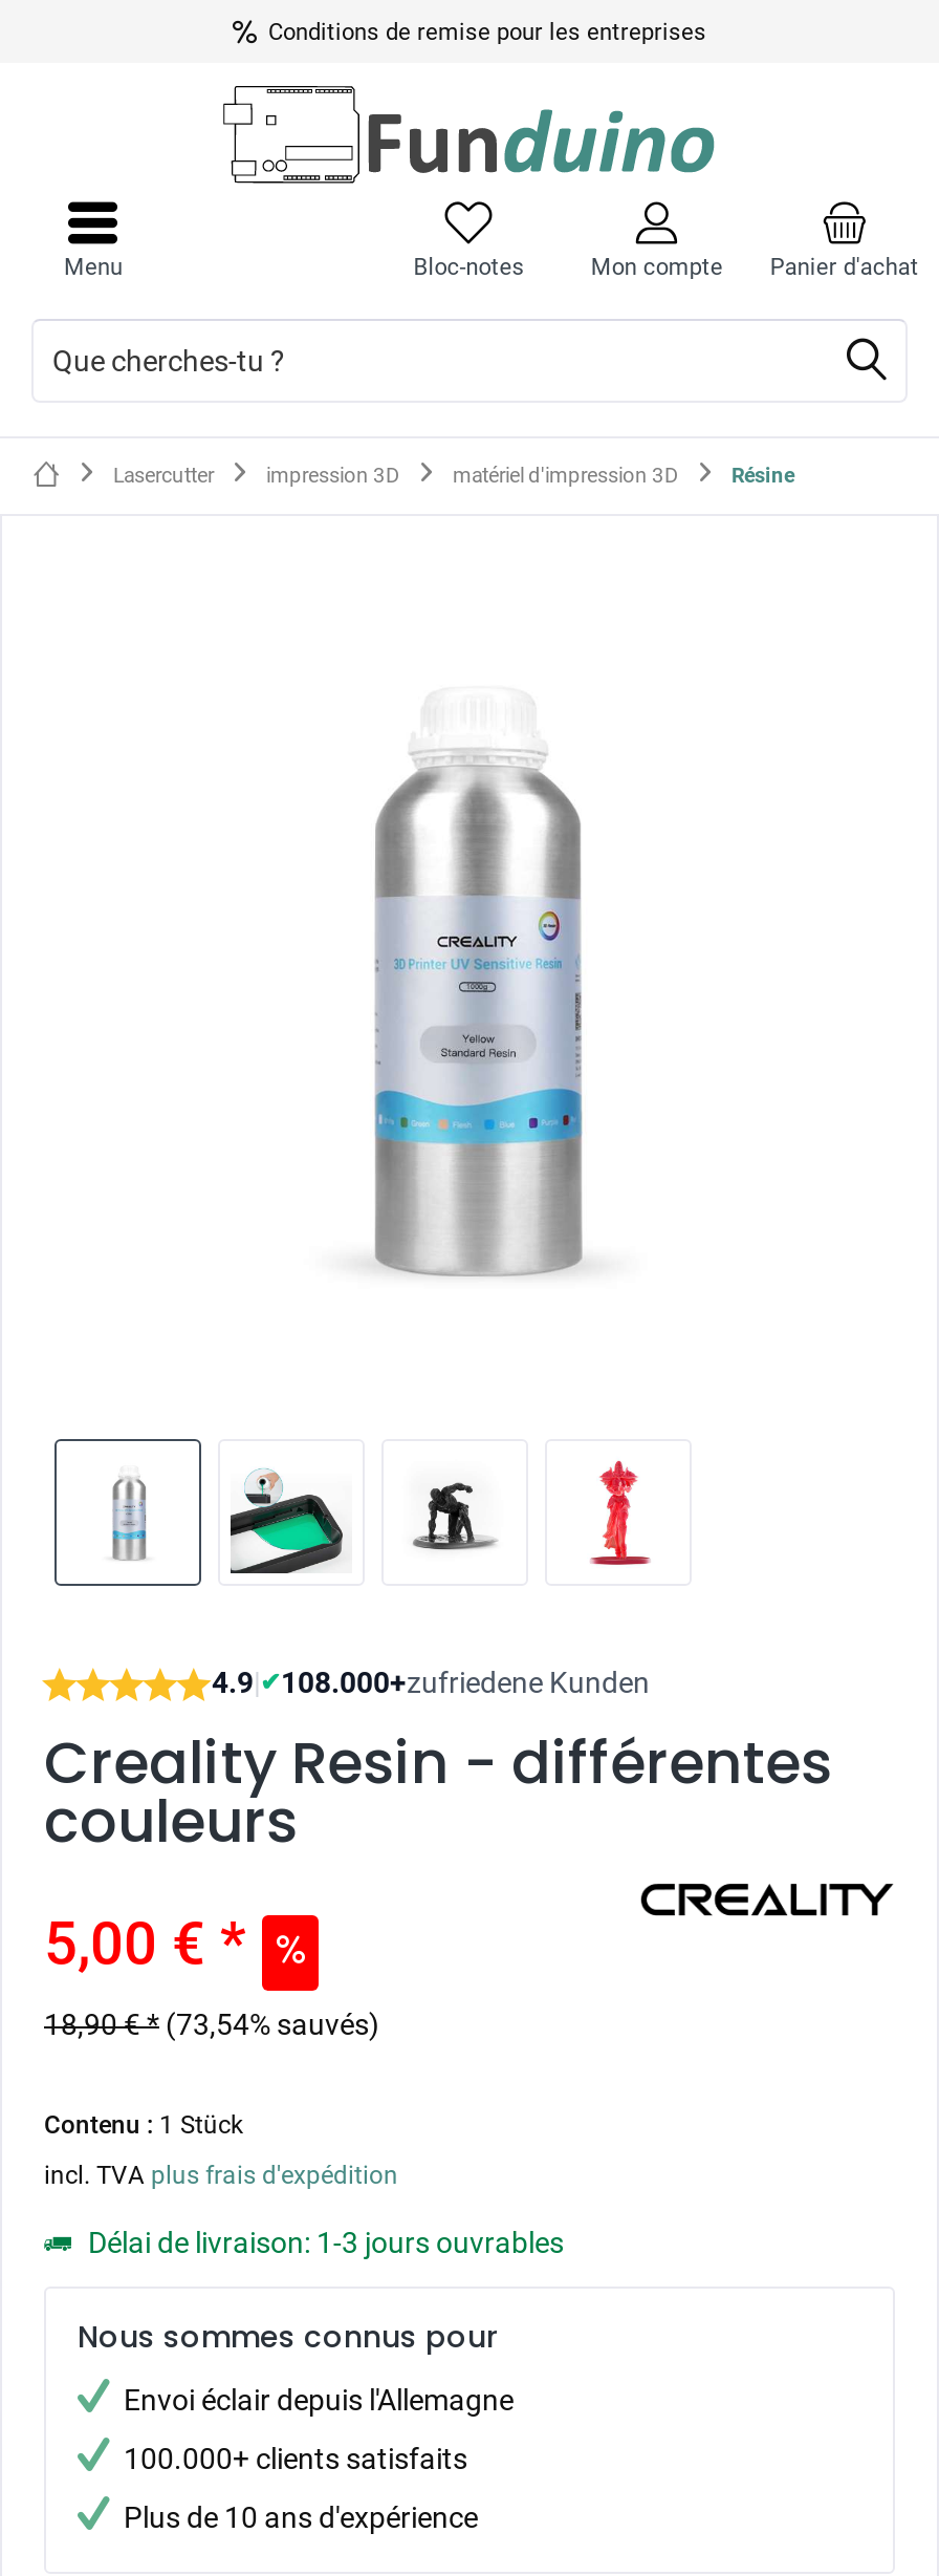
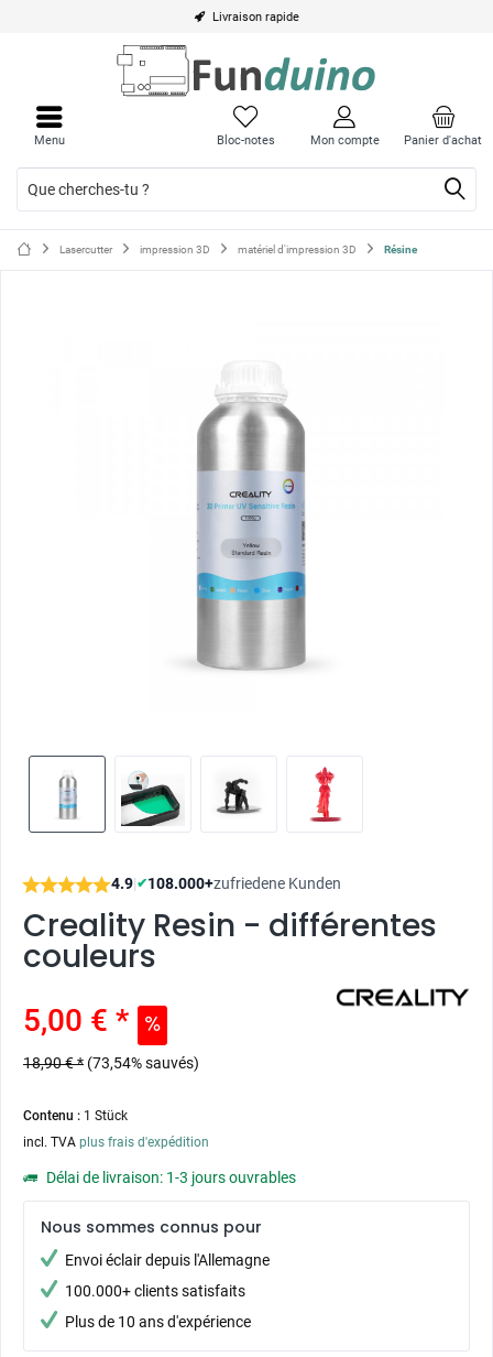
[268,18,706,45] Conditions de remise pour les entreprises -> [212,9,299,24] Livraison rapide

